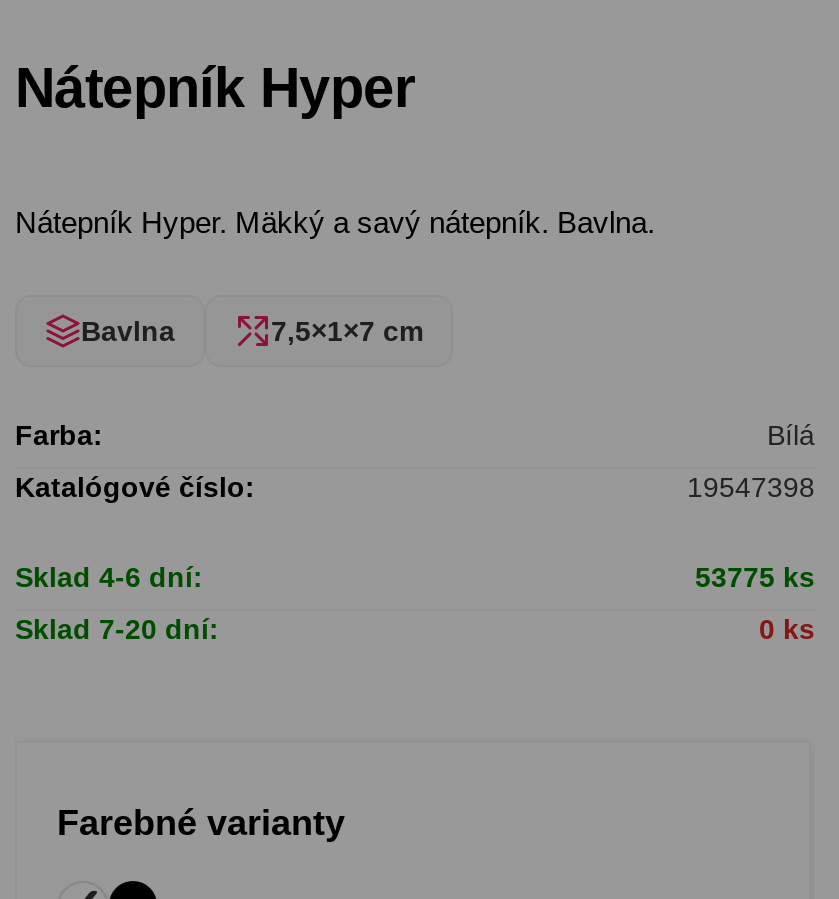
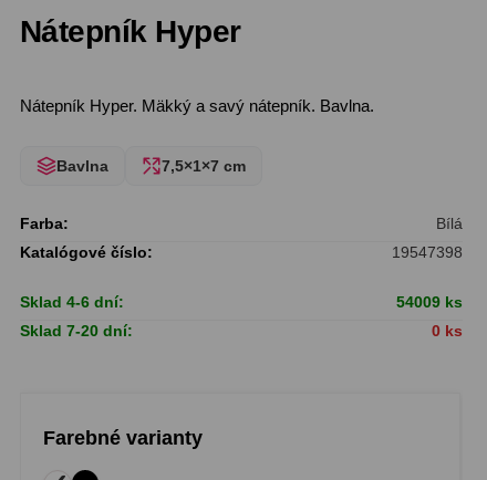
[695,561,815,593] 53775 ks -> [396,293,463,311] 54009 ks

